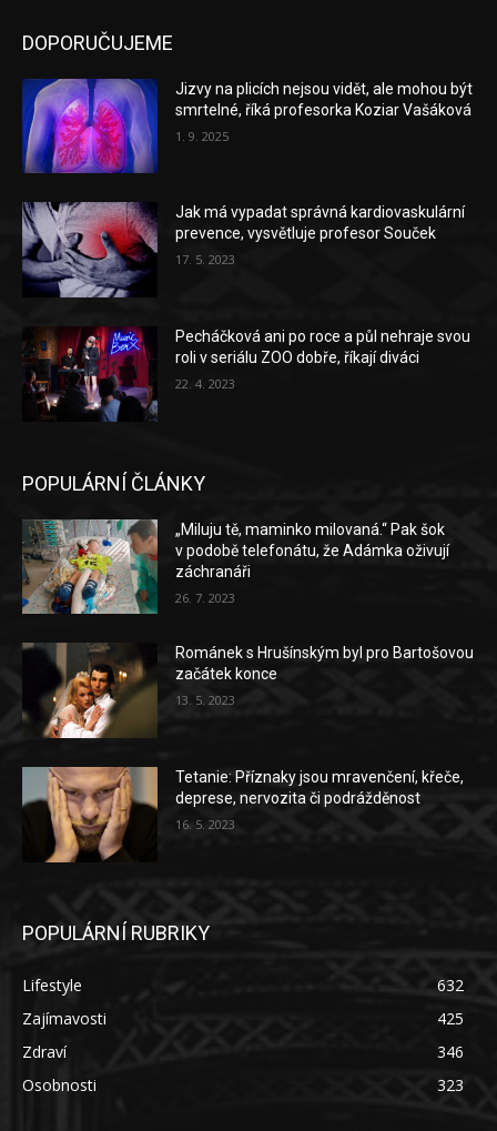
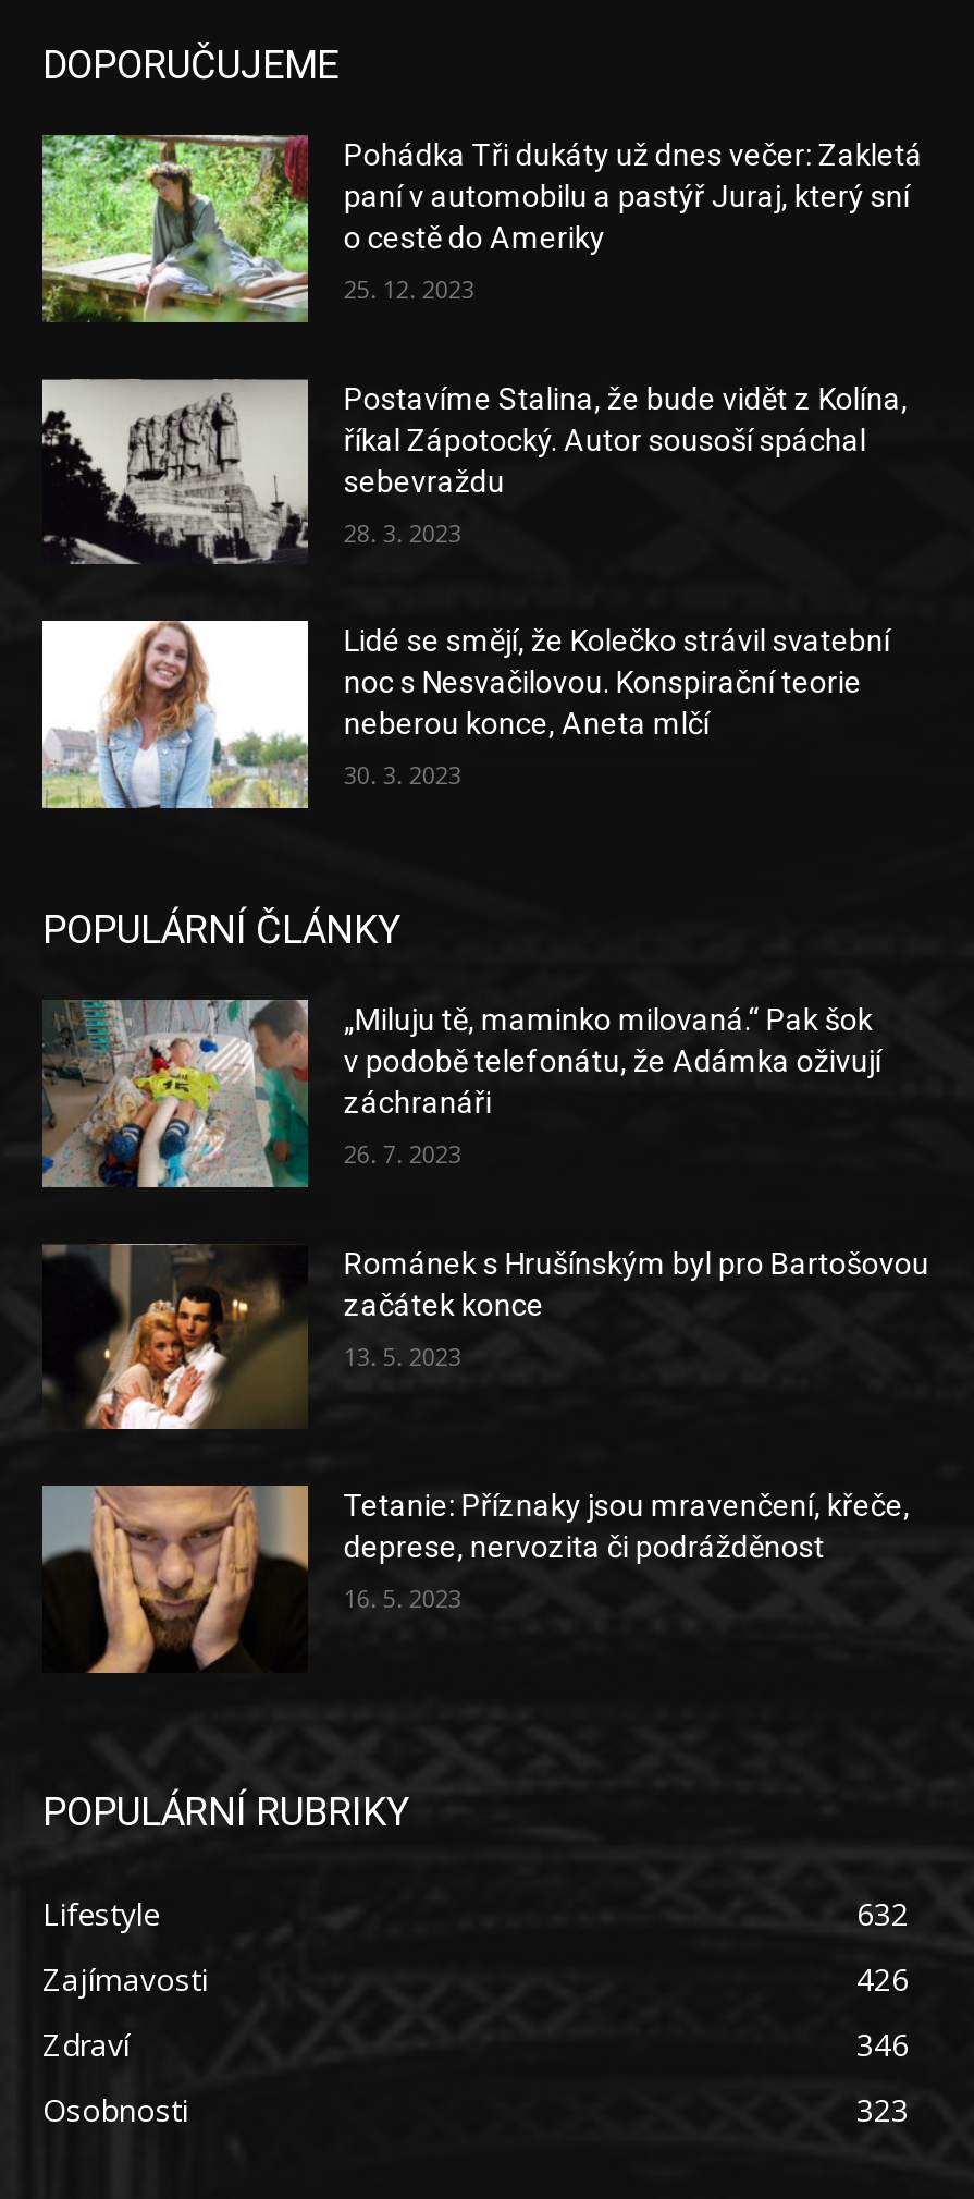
[21,78,473,174] [image] | Jizvy na plicích nejsou vidět, ale mohou být | smrtelné, říká profesorka Koziar Vašáková -> [40,133,923,325] [image] | Pohádka Tři dukáty už dnes večer: Zakletá | paní v automobilu a pastýř Juraj, který sní | o cestě do Ameriky
[176,127,229,144] 1. 9. 2025 -> [344,272,474,304] 25. 12. 2023
[21,202,465,299] [image] | Jak má vypadat správná kardiovaskulární | prevence, vysvětluje profesor Souček -> [40,377,907,566] [image] | Postavíme Stalina, že bude vidět z Kolína, | říkal Zápotocký. Autor sousoší spáchal | sebevraždu
[176,251,236,268] 17. 5. 2023 -> [344,515,461,548] 28. 3. 2023
[22,326,471,423] [image] | Pecháčková ani po roce a půl nehraje svou | roli v seriálu ZOO dobře, říkají diváci -> [40,619,890,810] [image] | Lidé se smějí, že Kolečko strávil svatební | noc s Nesvačilovou. Konspirační teorie | neberou konce, Aneta mlčí
[176,375,236,392] 22. 4. 2023 -> [344,758,461,791] 30. 3. 2023
[437,1008,464,1029] 425 -> [856,1958,909,1999] 426

